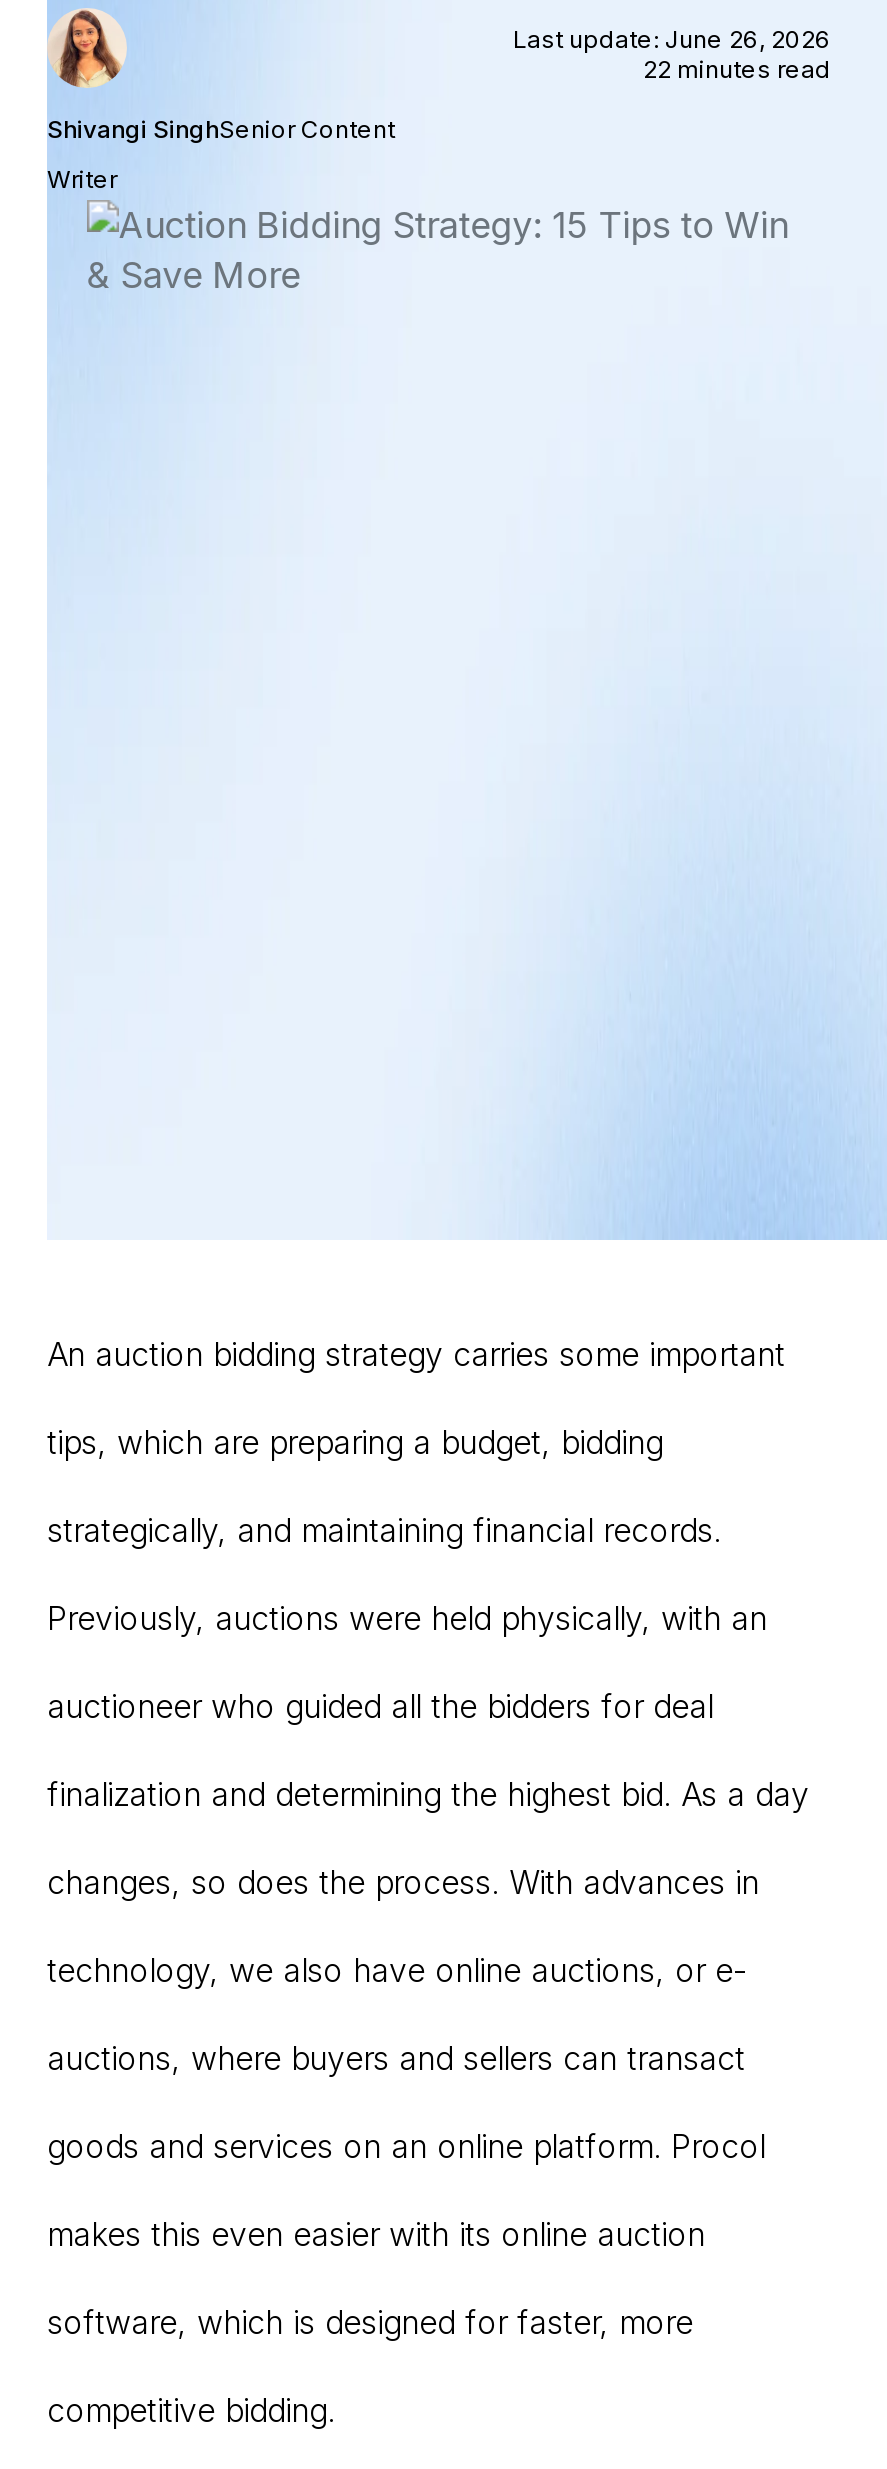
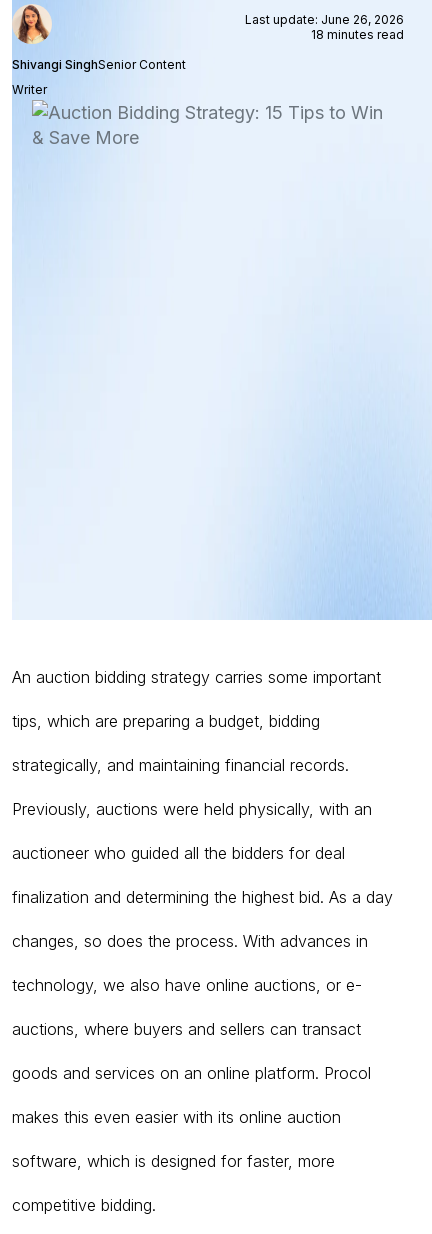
[643,54,831,84] 22 minutes read -> [311,27,404,42] 18 minutes read

